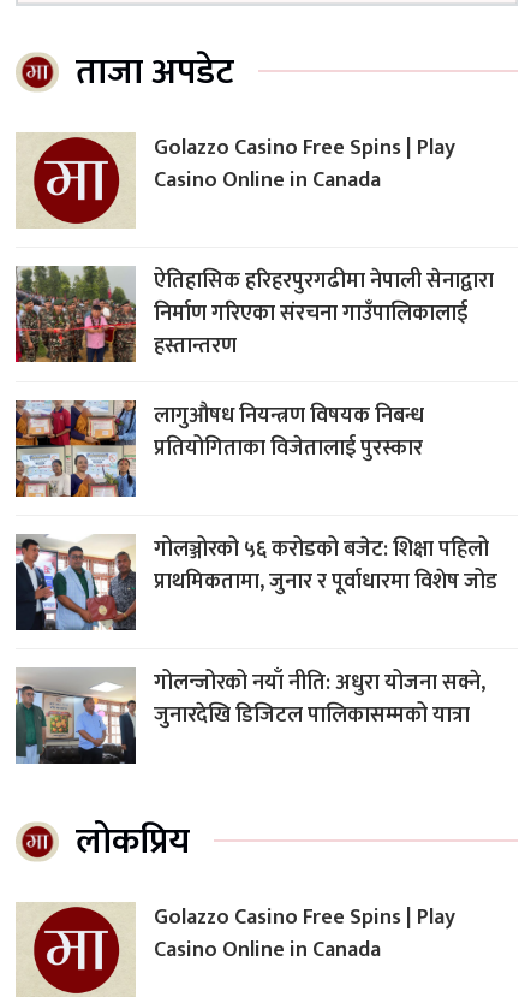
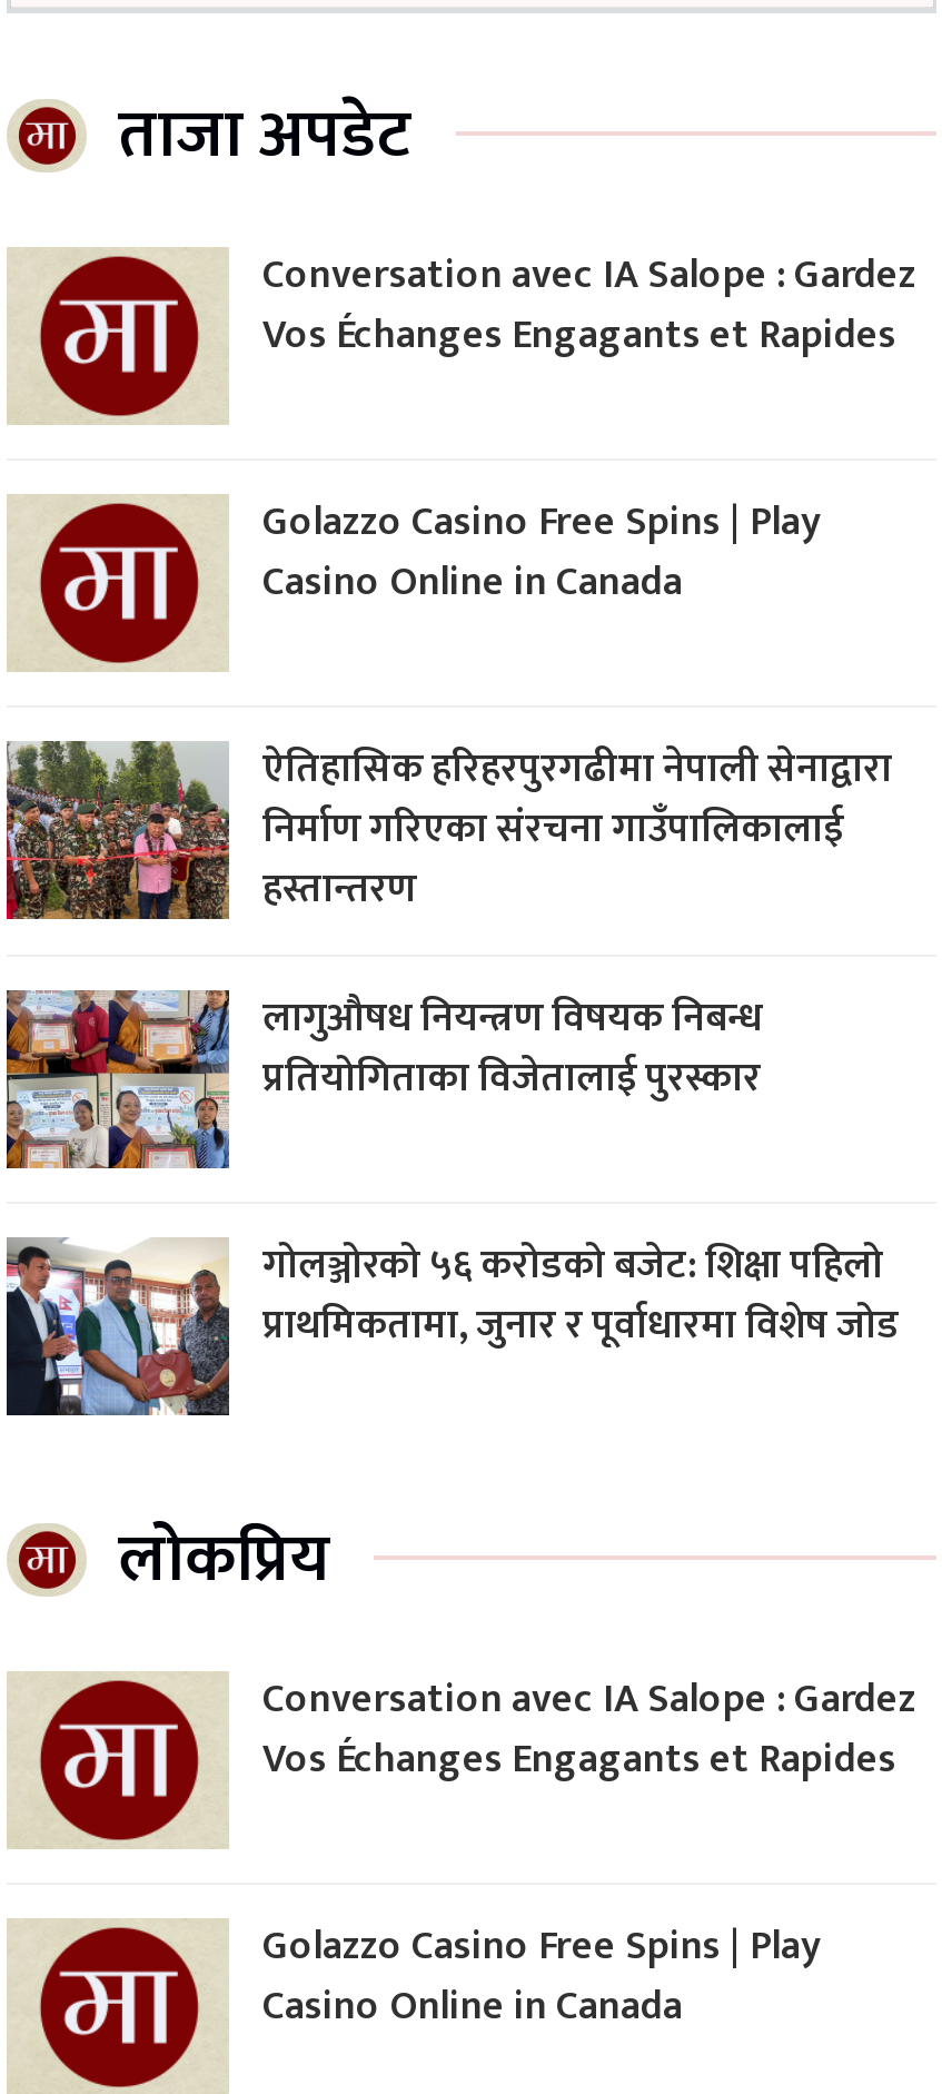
none -> [262,242,916,369] Conversation avec IA Salope : Gardez | Vos Échanges Engagants et Rapides
[16,665,485,765] [image] | गोलन्जोरको नयाँ नीति: अधुरा योजना सक्ने, | जुनारदेखि डिजिटल पालिकासम्मको यात्रा -> none
none -> [262,1667,916,1793] Conversation avec IA Salope : Gardez | Vos Échanges Engagants et Rapides

